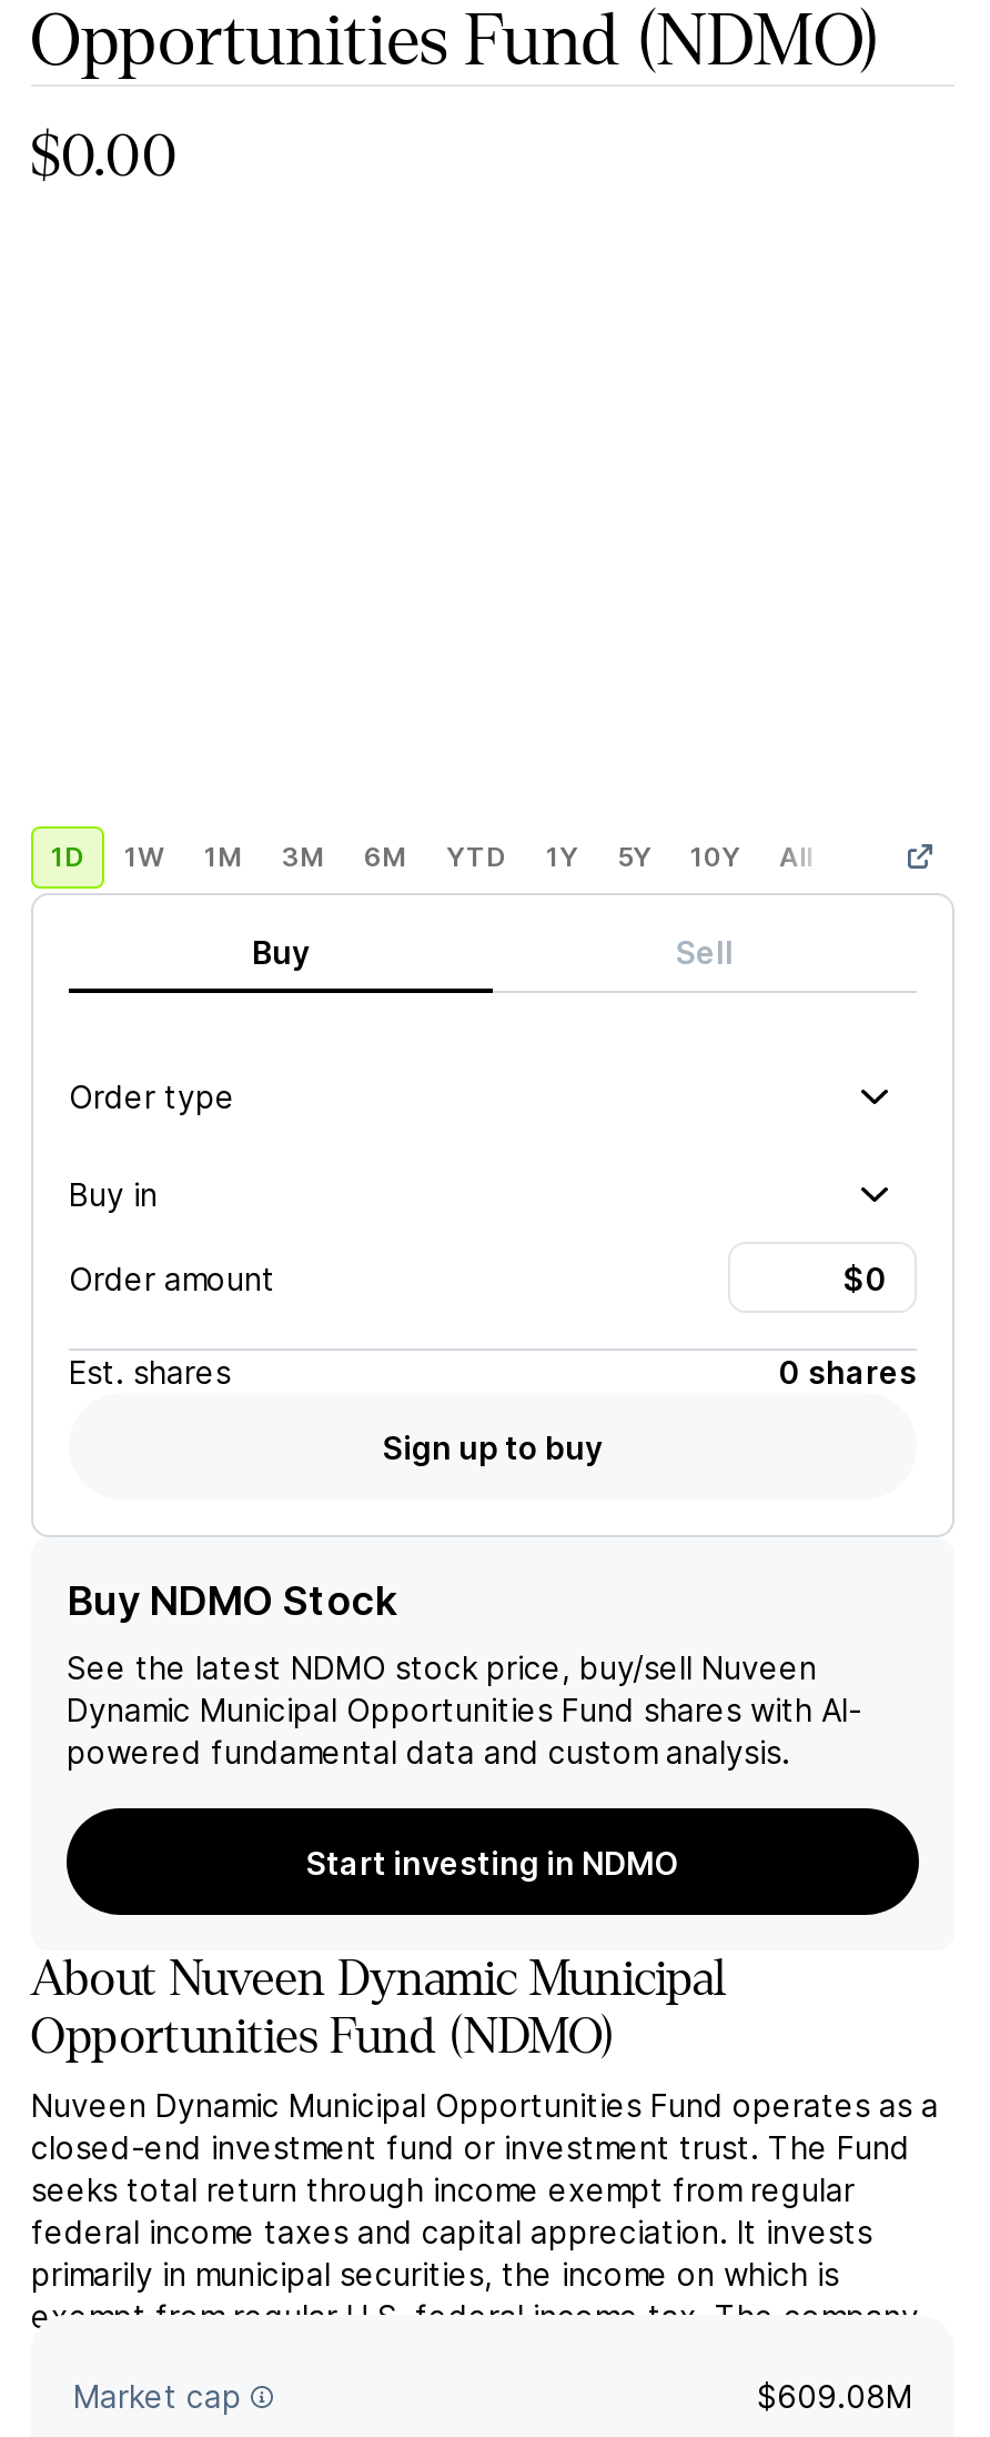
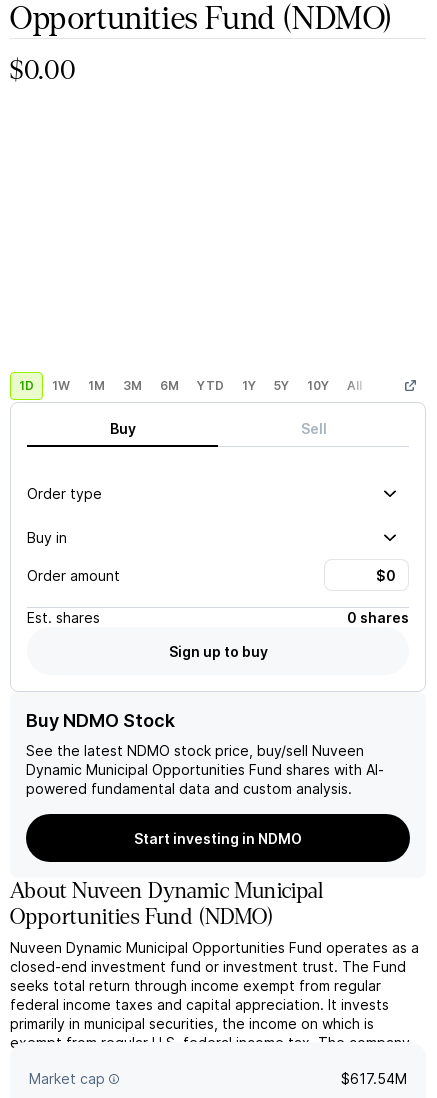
[757,2377,912,2415] $609.08M -> [341,1070,407,1087] $617.54M

